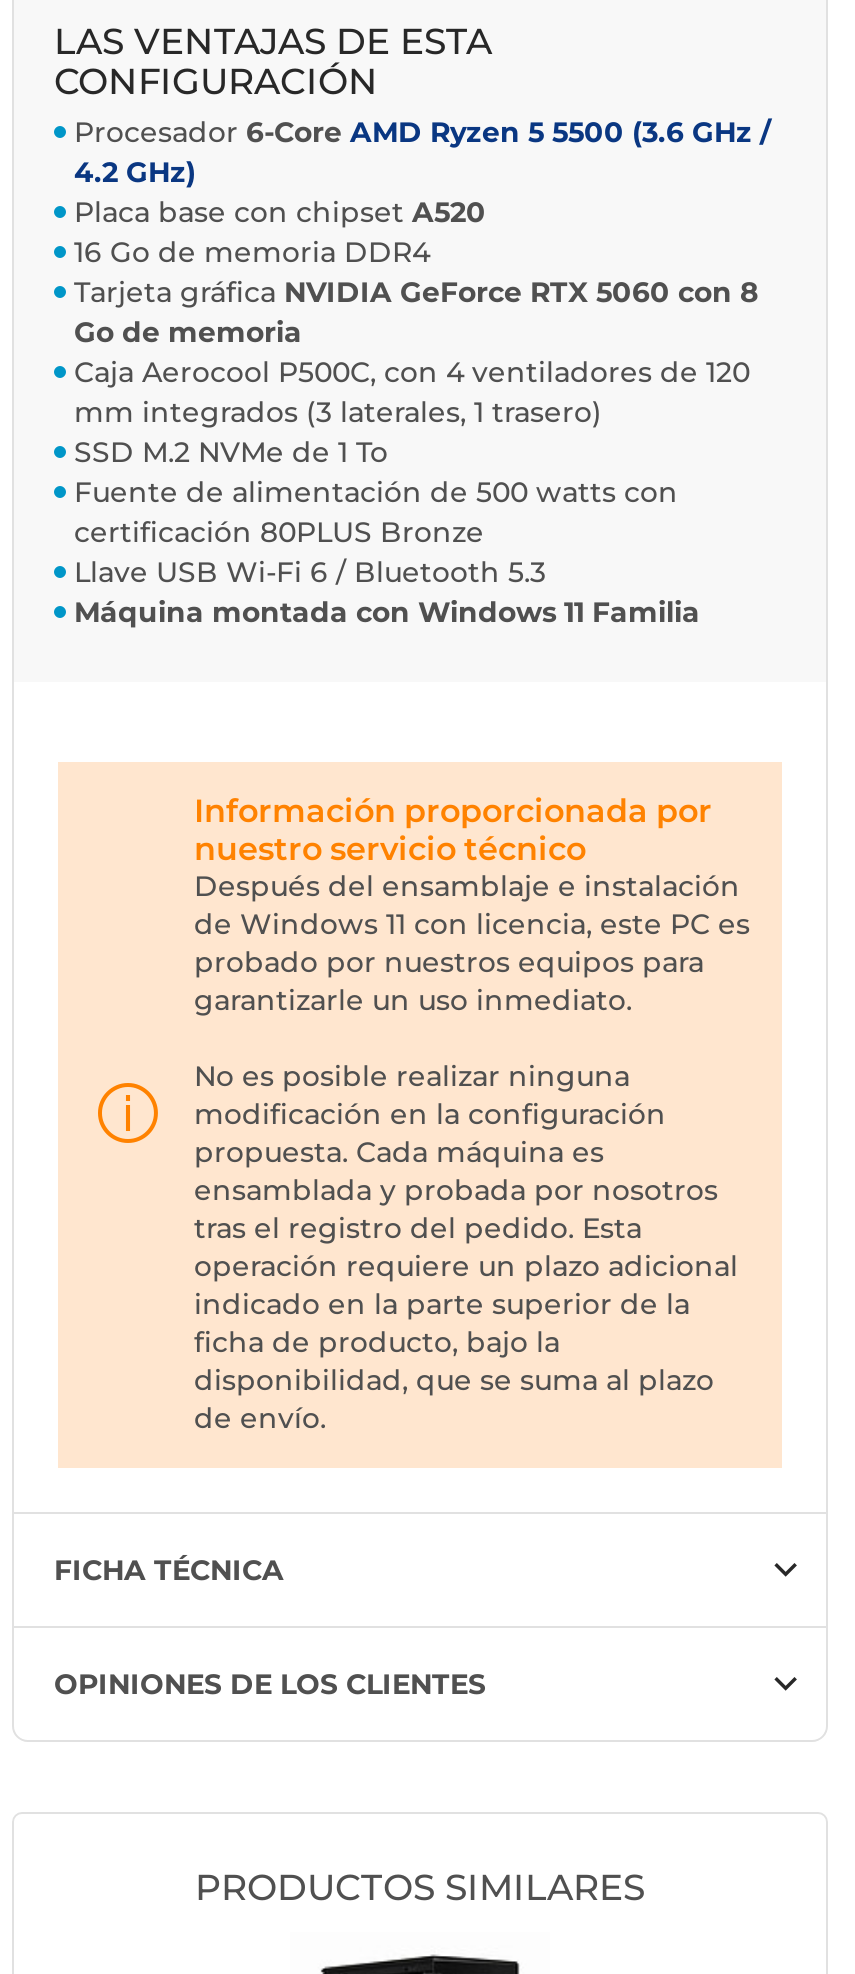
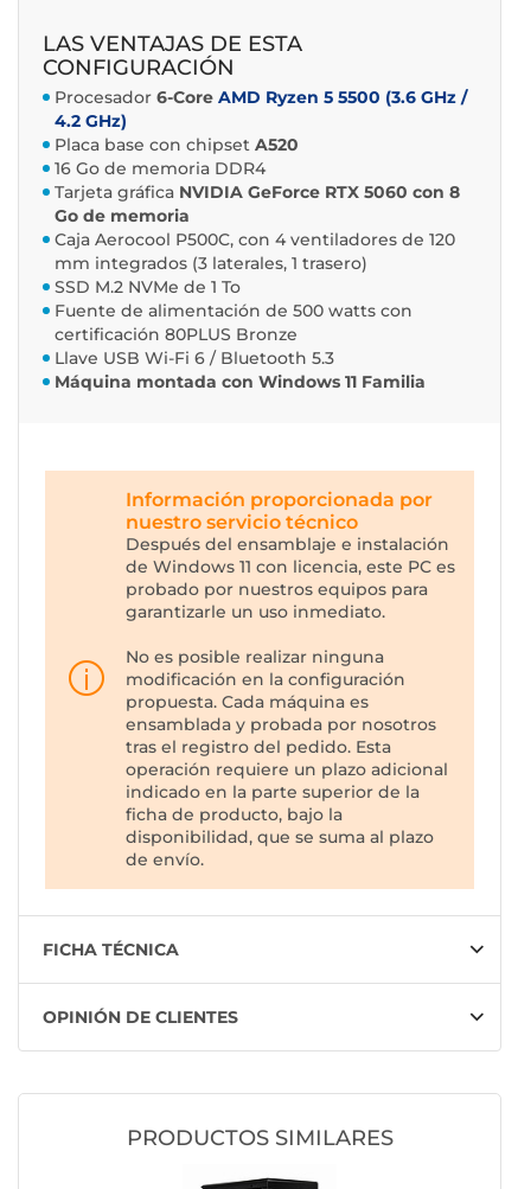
[54,1665,486,1701] OPINIONES DE LOS CLIENTES -> [43,1006,238,1027] OPINIÓN DE CLIENTES

